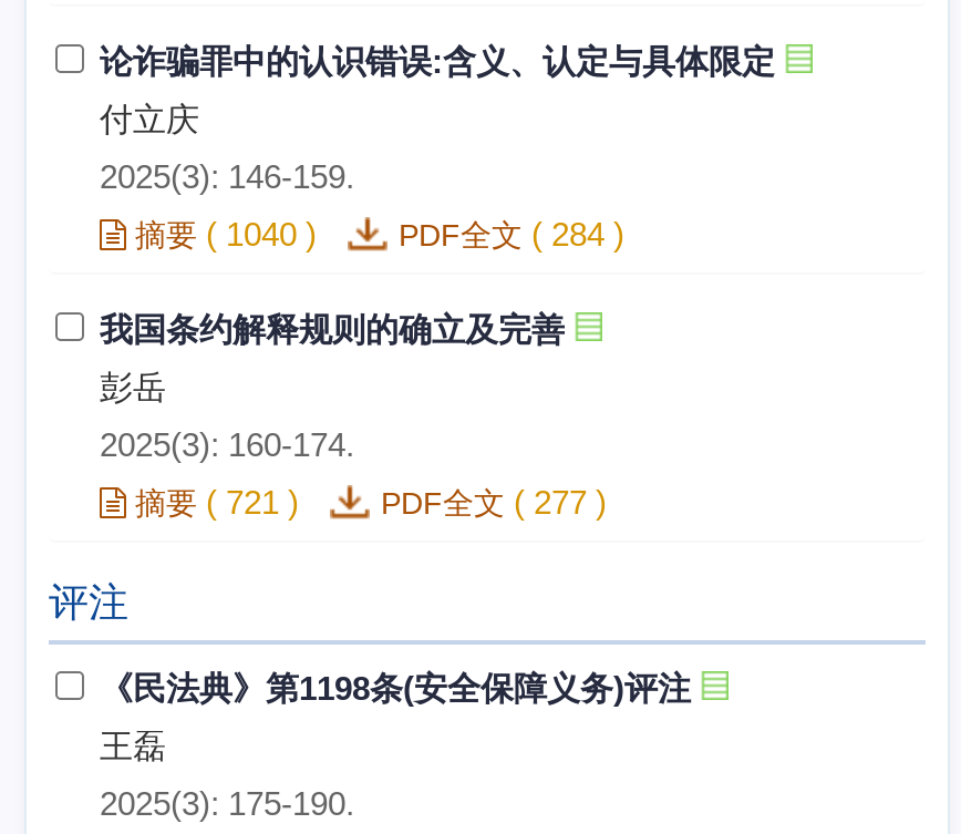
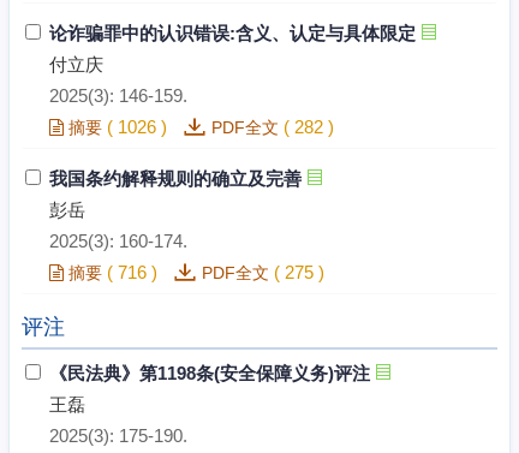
[126,216,325,253] 摘要(1040) -> [64,117,172,137] 摘要(1026)
[399,216,624,253] PDF全文(284) -> [211,117,334,137] PDF全文(282)
[126,484,308,521] 摘要(721) -> [64,262,162,283] 摘要(716)
[381,484,607,521] PDF全文(277) -> [202,262,324,283] PDF全文(275)

